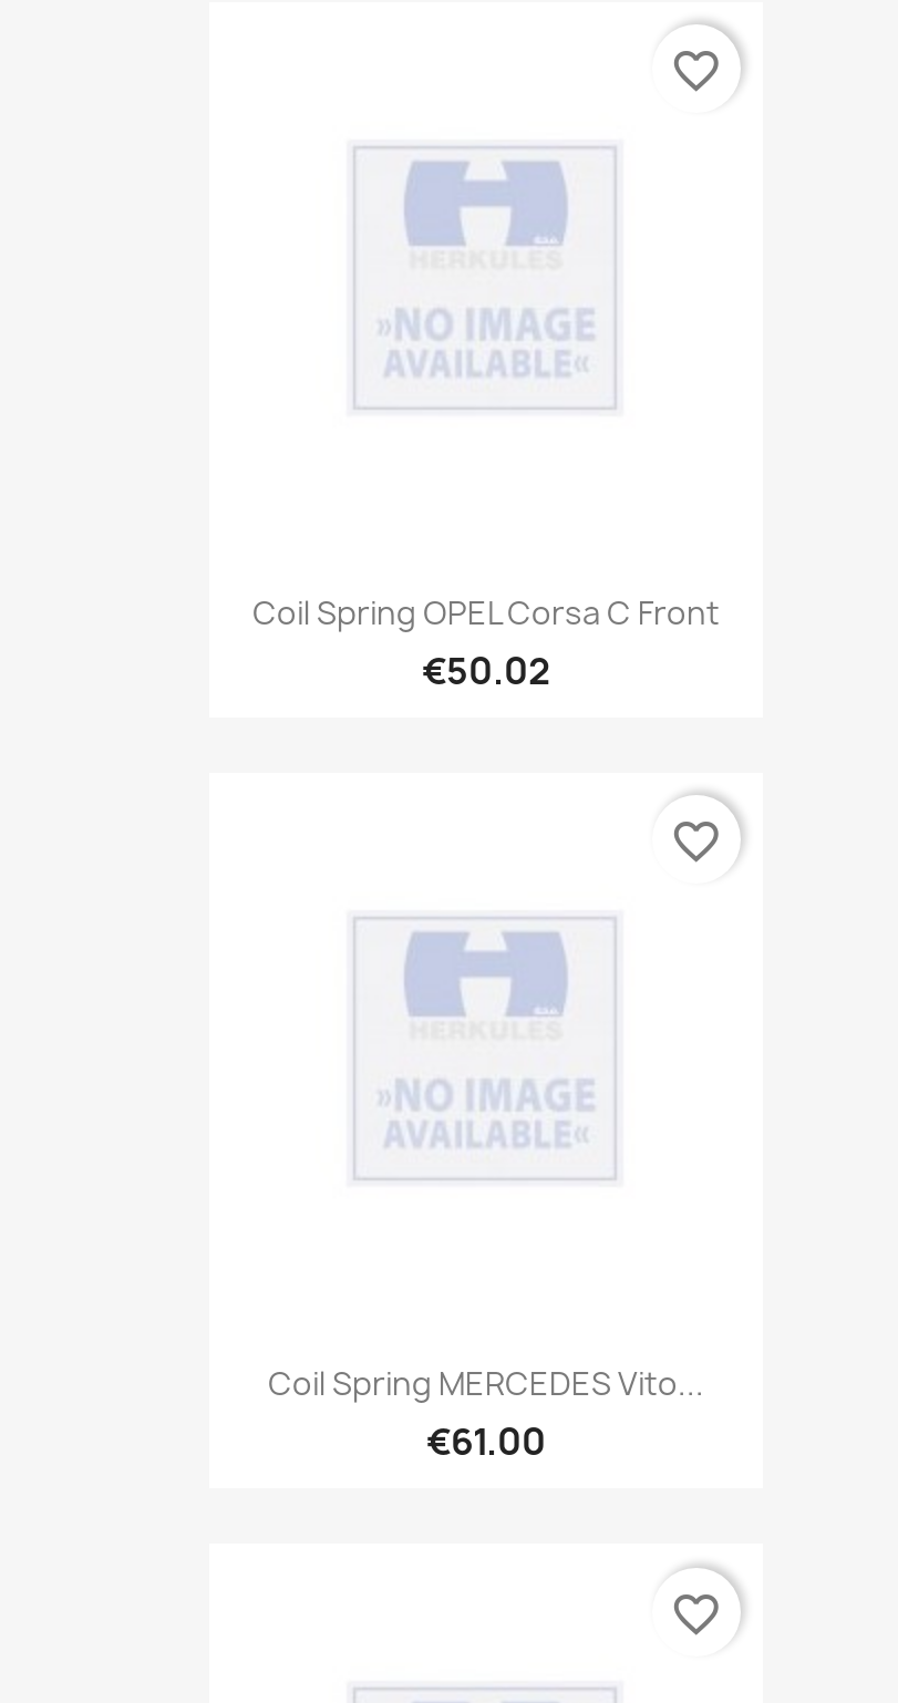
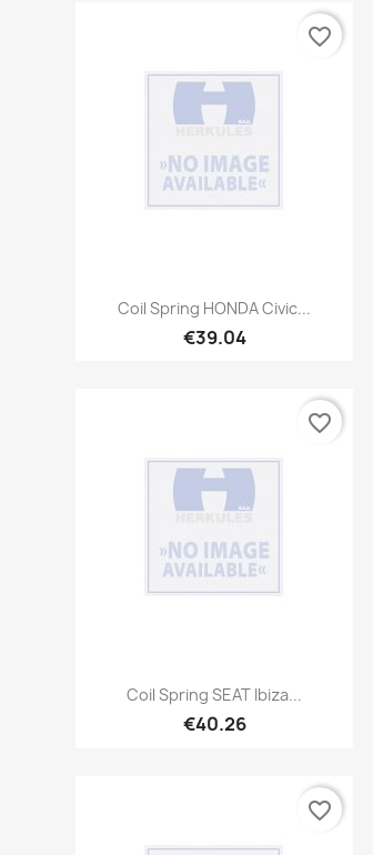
[252,591,720,695] Coil Spring OPEL Corsa C Front | €50.02 -> [118,297,311,350] Coil Spring HONDA Civic... | €39.04
[268,1363,704,1405] Coil Spring MERCEDES Vito... -> [127,684,302,705] Coil Spring SEAT Ibiza...
[426,1418,546,1467] €61.00 -> [183,712,246,737] €40.26

